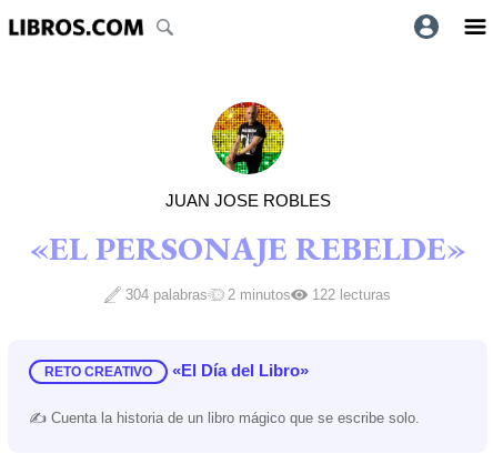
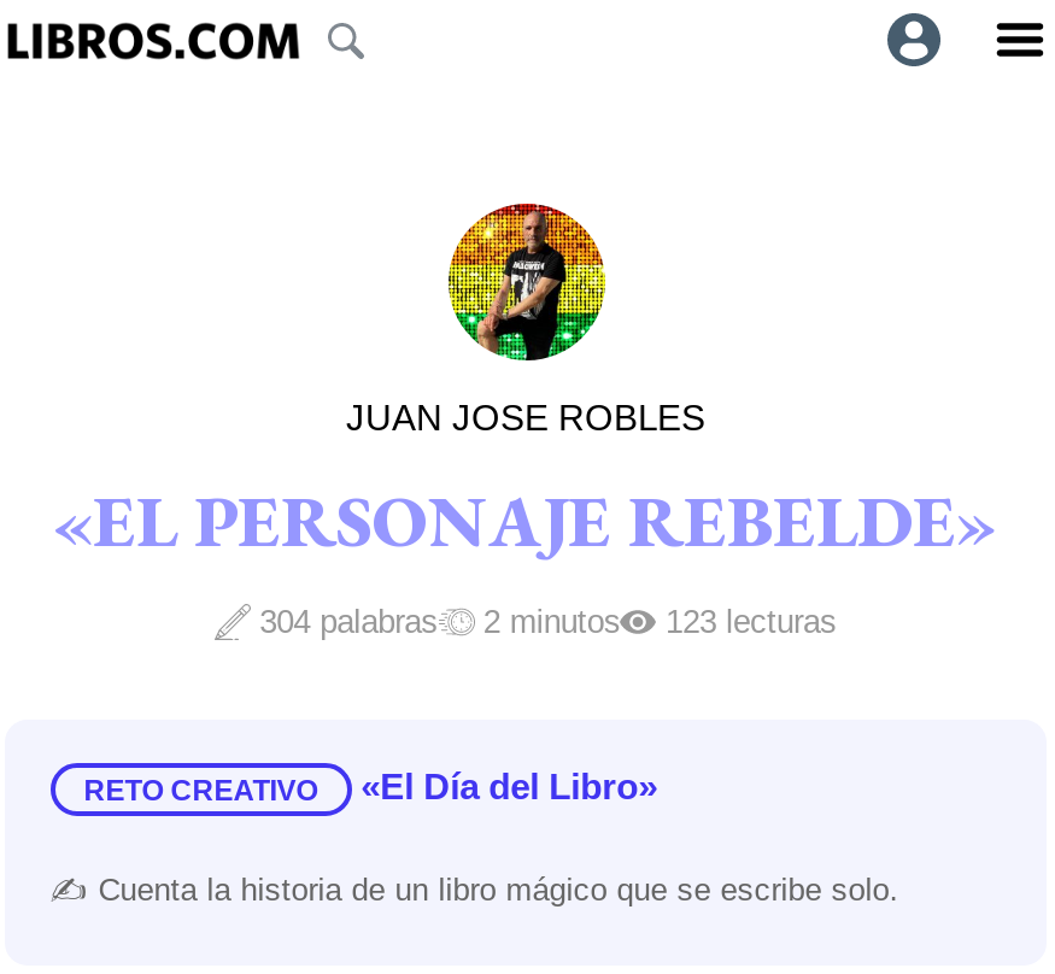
[125,286,391,302] 304 palabras 2 minutos 122 lecturas -> [260,603,837,639] 304 palabras 2 minutos 123 lecturas

